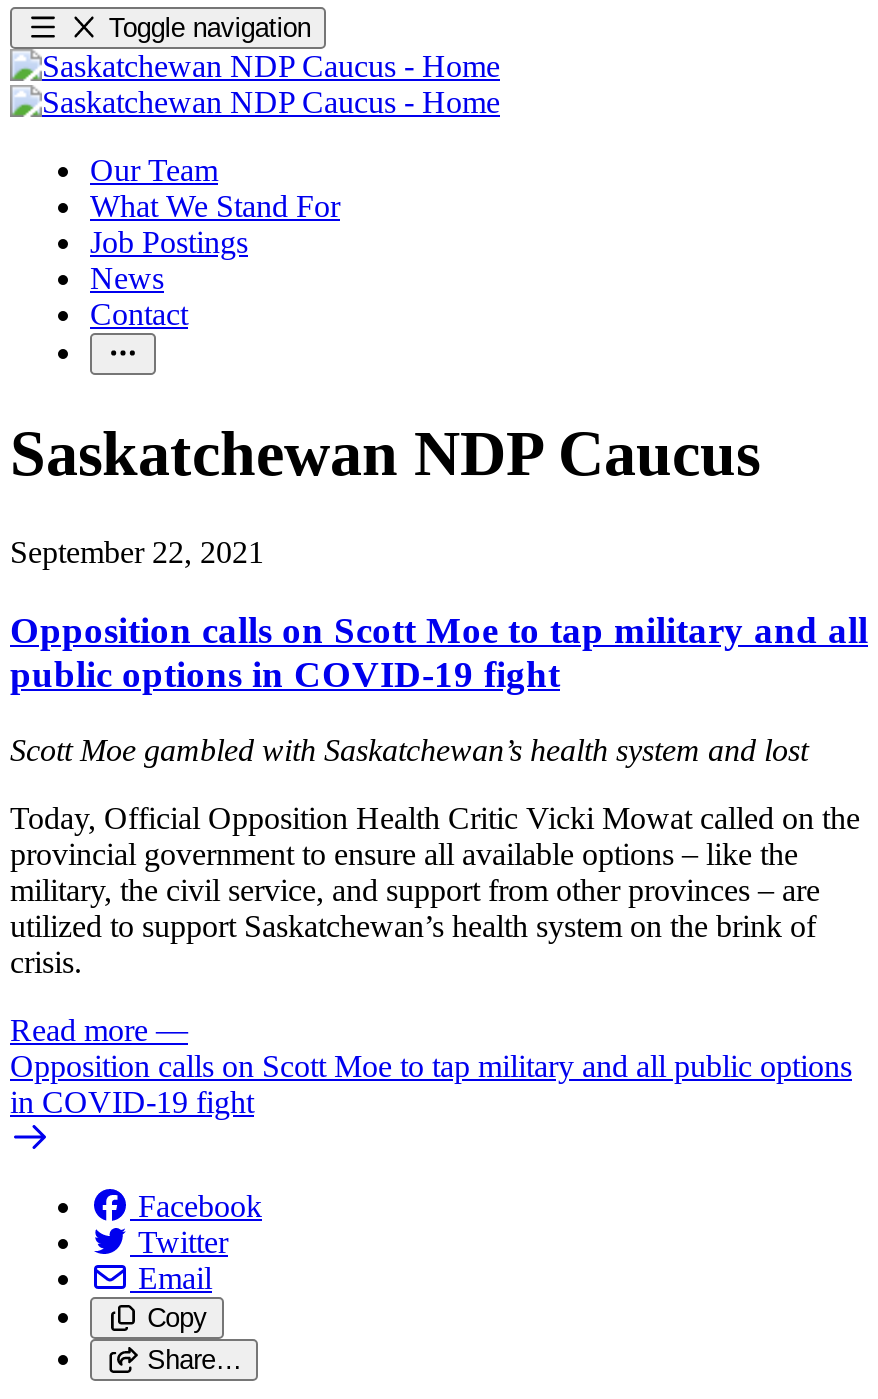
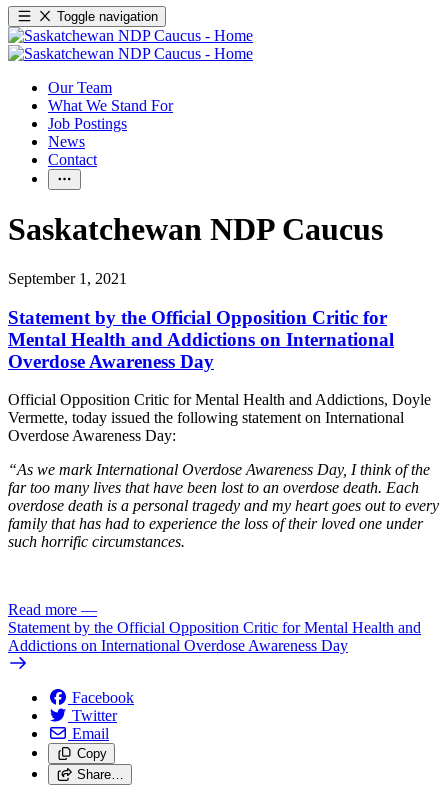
[10,535,264,569] September 22, 2021 -> [8,270,127,287] September 1, 2021
[10,608,868,694] Opposition calls on Scott Moe to tap military and all | public options in COVID-19 fight -> [8,307,394,372] Statement by the Official Opposition Critic for | Mental Health and Addictions on International | Overdose Awareness Day
[10,734,808,768] Scott Moe gambled with Saskatchewan’s health system and lost -> [8,391,431,444] Official Opposition Critic for Mental Health and Addictions, Doyle | Vermette, today issued the following statement on International | Overdose Awareness Day:
[10,802,860,980] Today, Official Opposition Health Critic Vicki Mowat called on the | provincial government to ensure all available options – like the | military, the civil service, and support from other provinces – are | utilized to support Saskatchewan’s health system on the brink of | crisis. -> [8,461,439,550] “As we mark International Overdose Awareness Day, I think of the | far too many lives that have been lost to an overdose death. Each | overdose death is a personal tragedy and my heart goes out to every | family that has had to experience the loss of their loved one under | such horrific circumstances.
[10,1050,852,1120] Opposition calls on Scott Moe to tap military and all public options | in COVID-19 fight -> [8,619,421,654] Statement by the Official Opposition Critic for Mental Health and | Addictions on International Overdose Awareness Day

